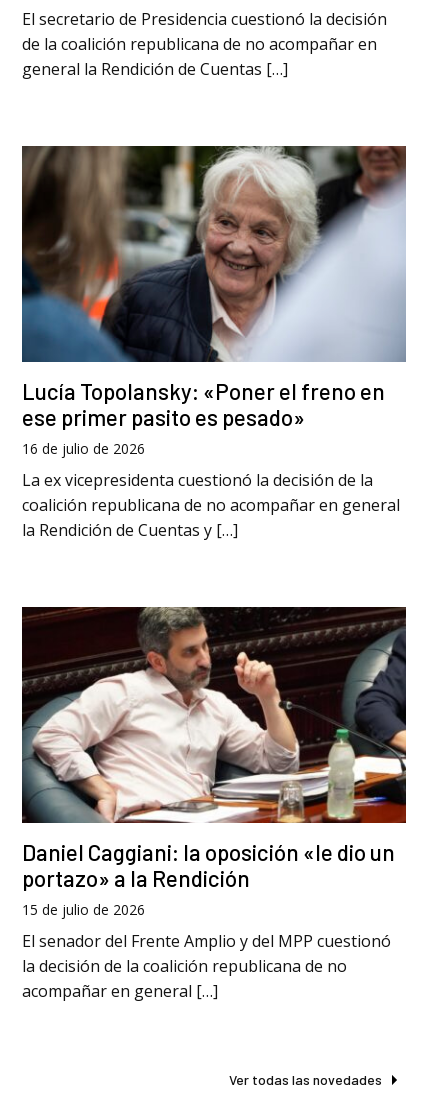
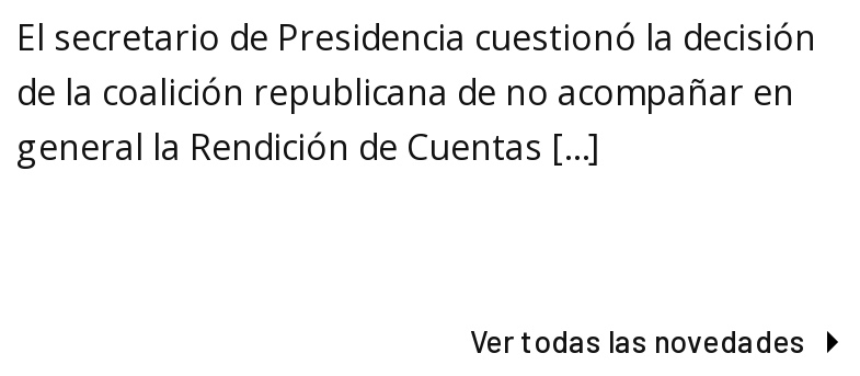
[21,145,407,541] [image] | Lucía Topolansky: «Poner el freno en | ese primer pasito es pesado» | 16 de julio de 2026 | La ex vicepresidenta cuestionó la decisión de la | coalición republicana de no acompañar en general | la Rendición de Cuentas y […] -> none
[21,606,407,1002] [image] | Daniel Caggiani: la oposición «le dio un | portazo» a la Rendición | 15 de julio de 2026 | El senador del Frente Amplio y del MPP cuestionó | la decisión de la coalición republicana de no | acompañar en general […] -> none

